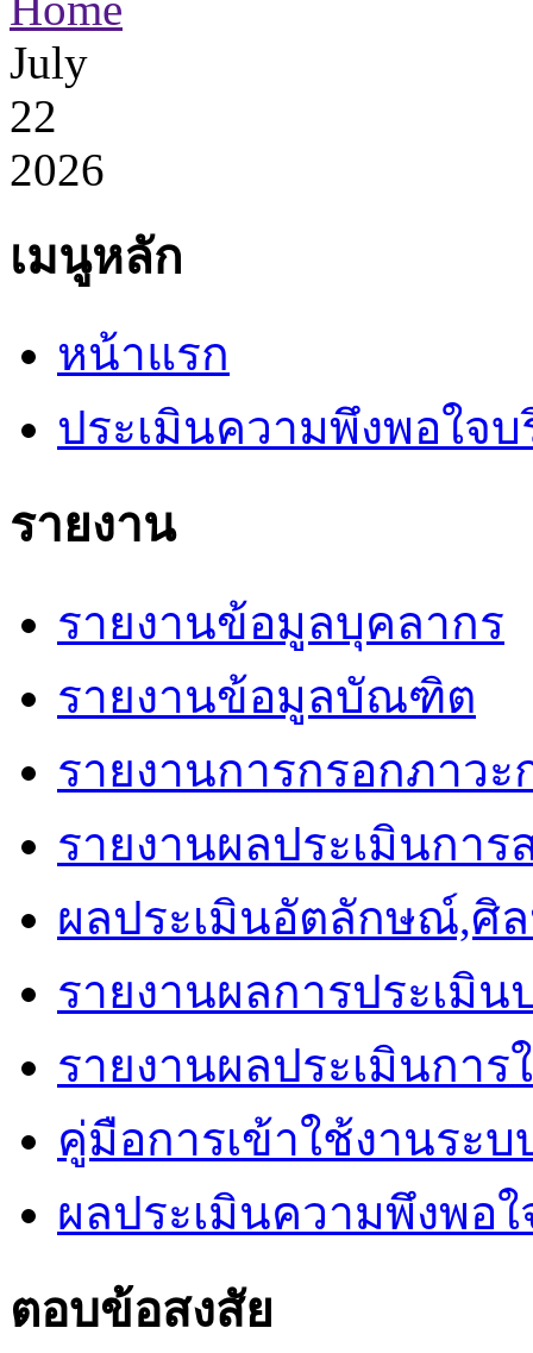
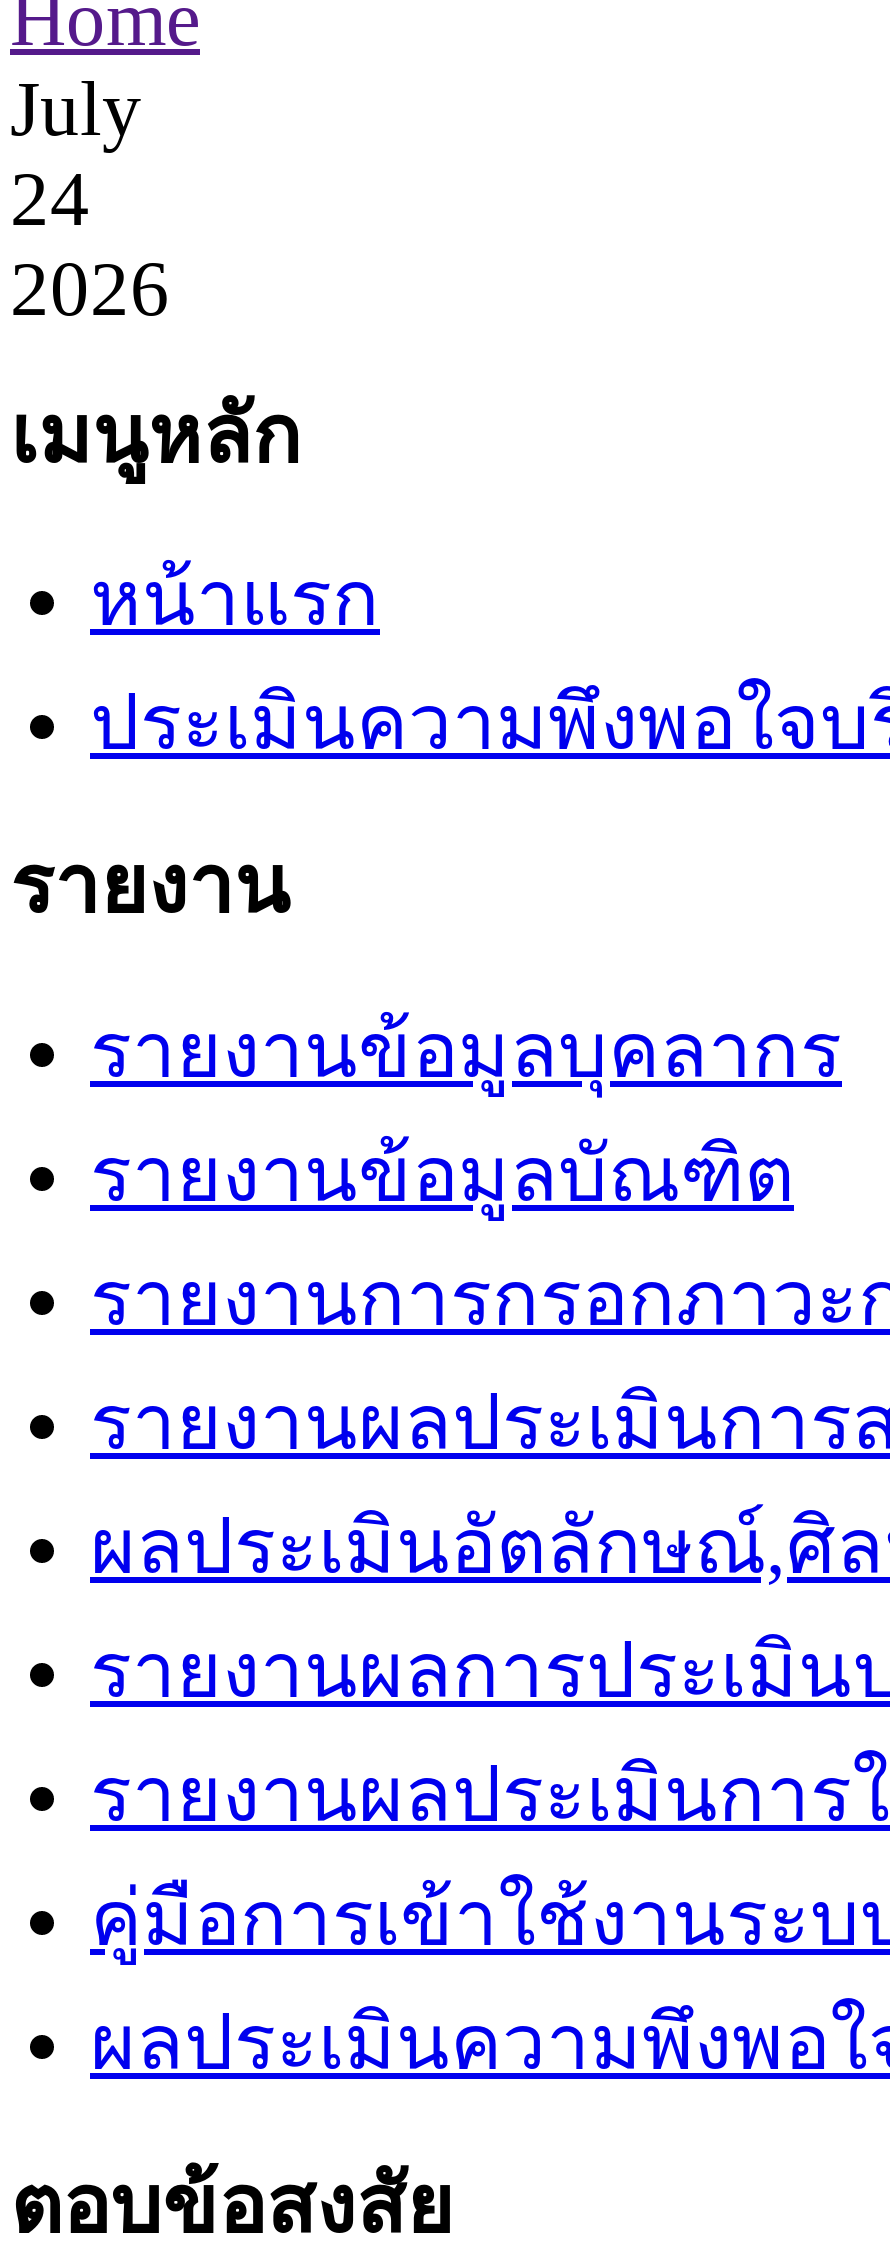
[10,90,57,142] 22 -> [10,155,90,241] 24

